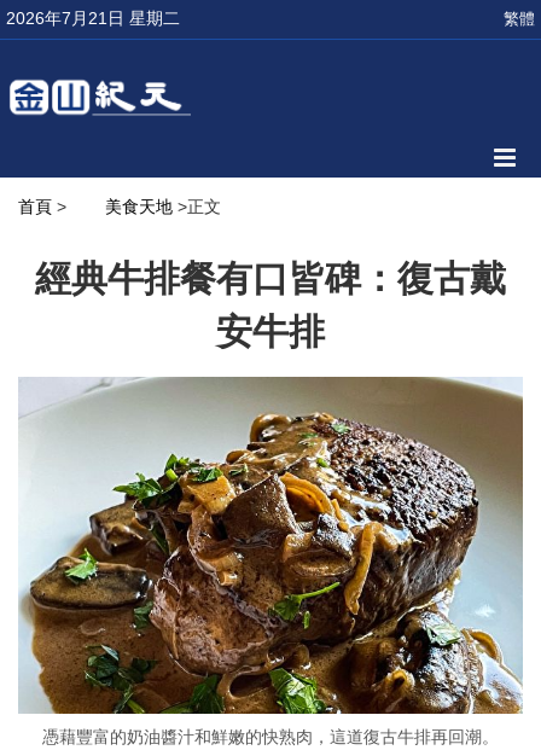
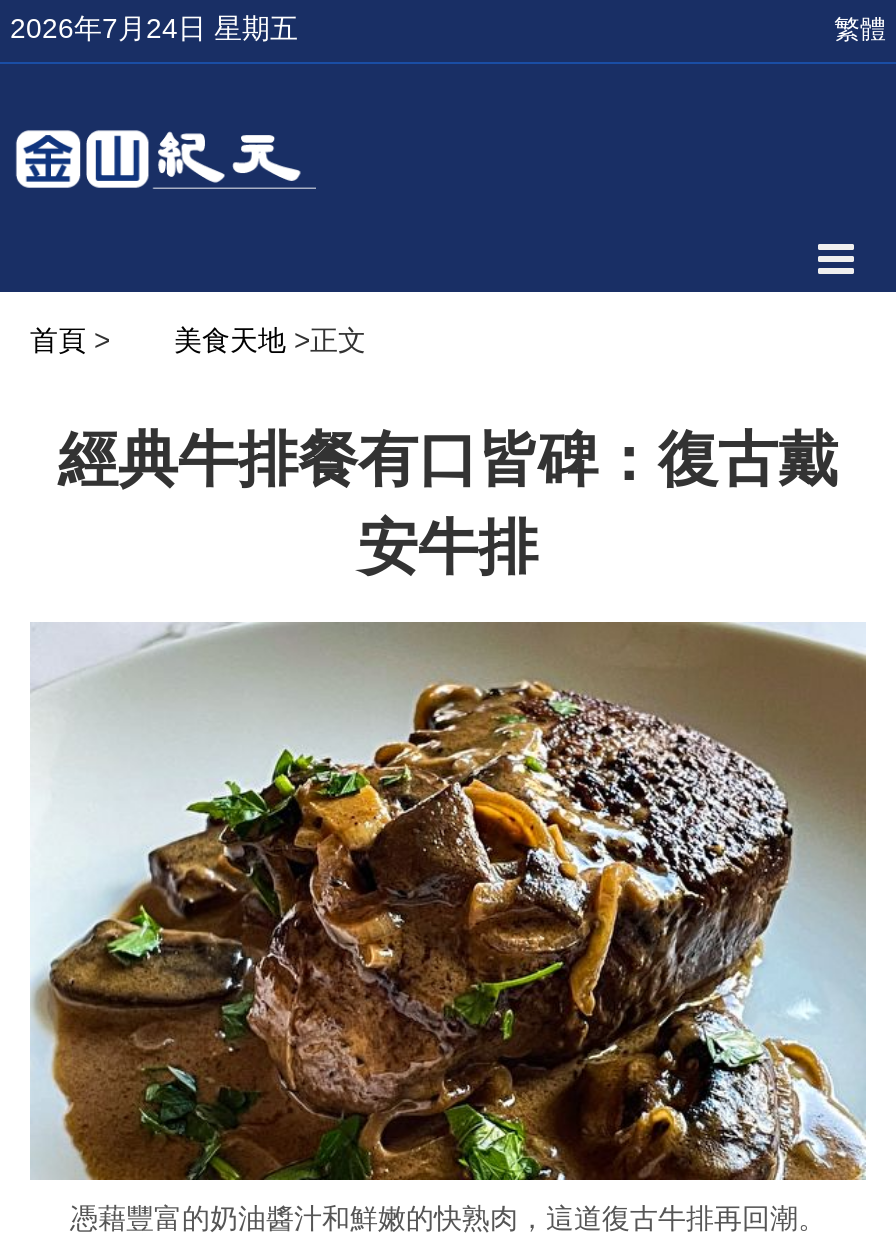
[6,8,180,28] 2026年7月21日 星期二 -> [10,12,298,44] 2026年7月24日 星期五

